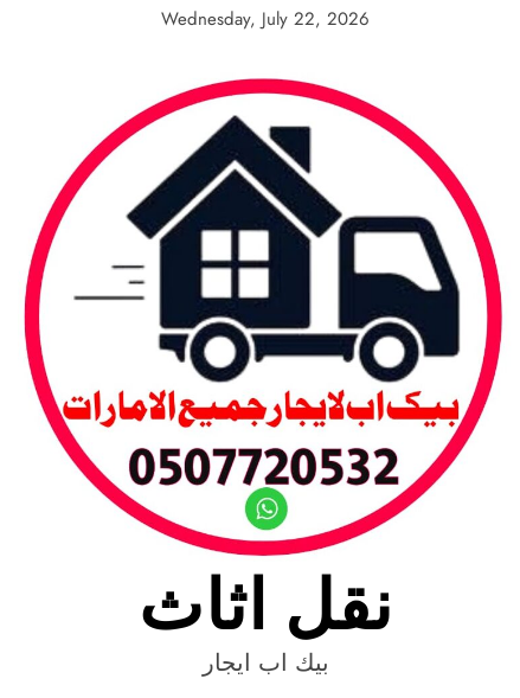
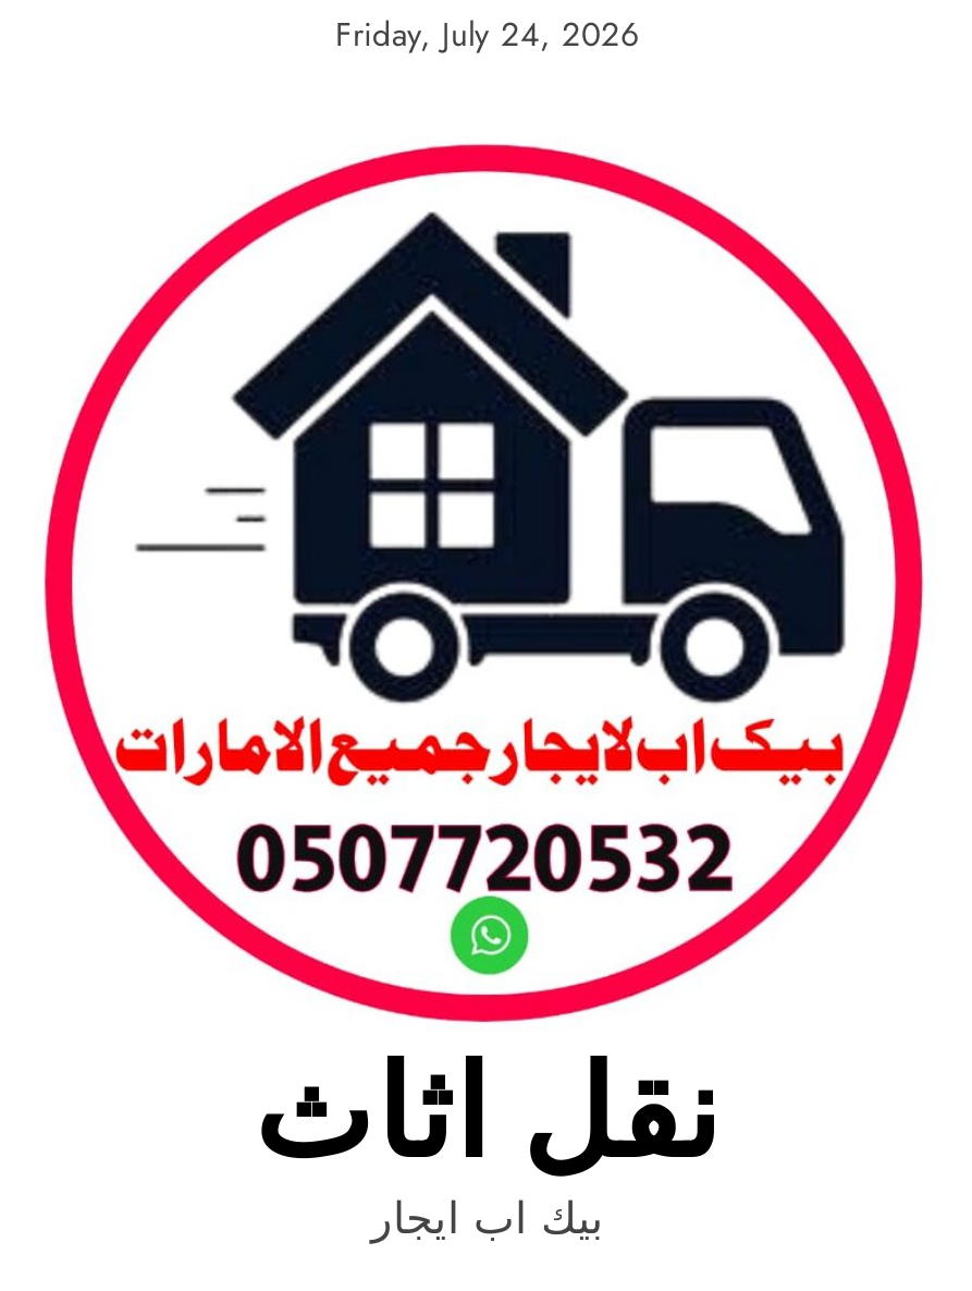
[161,6,370,32] Wednesday, July 22, 2026 -> [335,11,640,59] Friday, July 24, 2026

